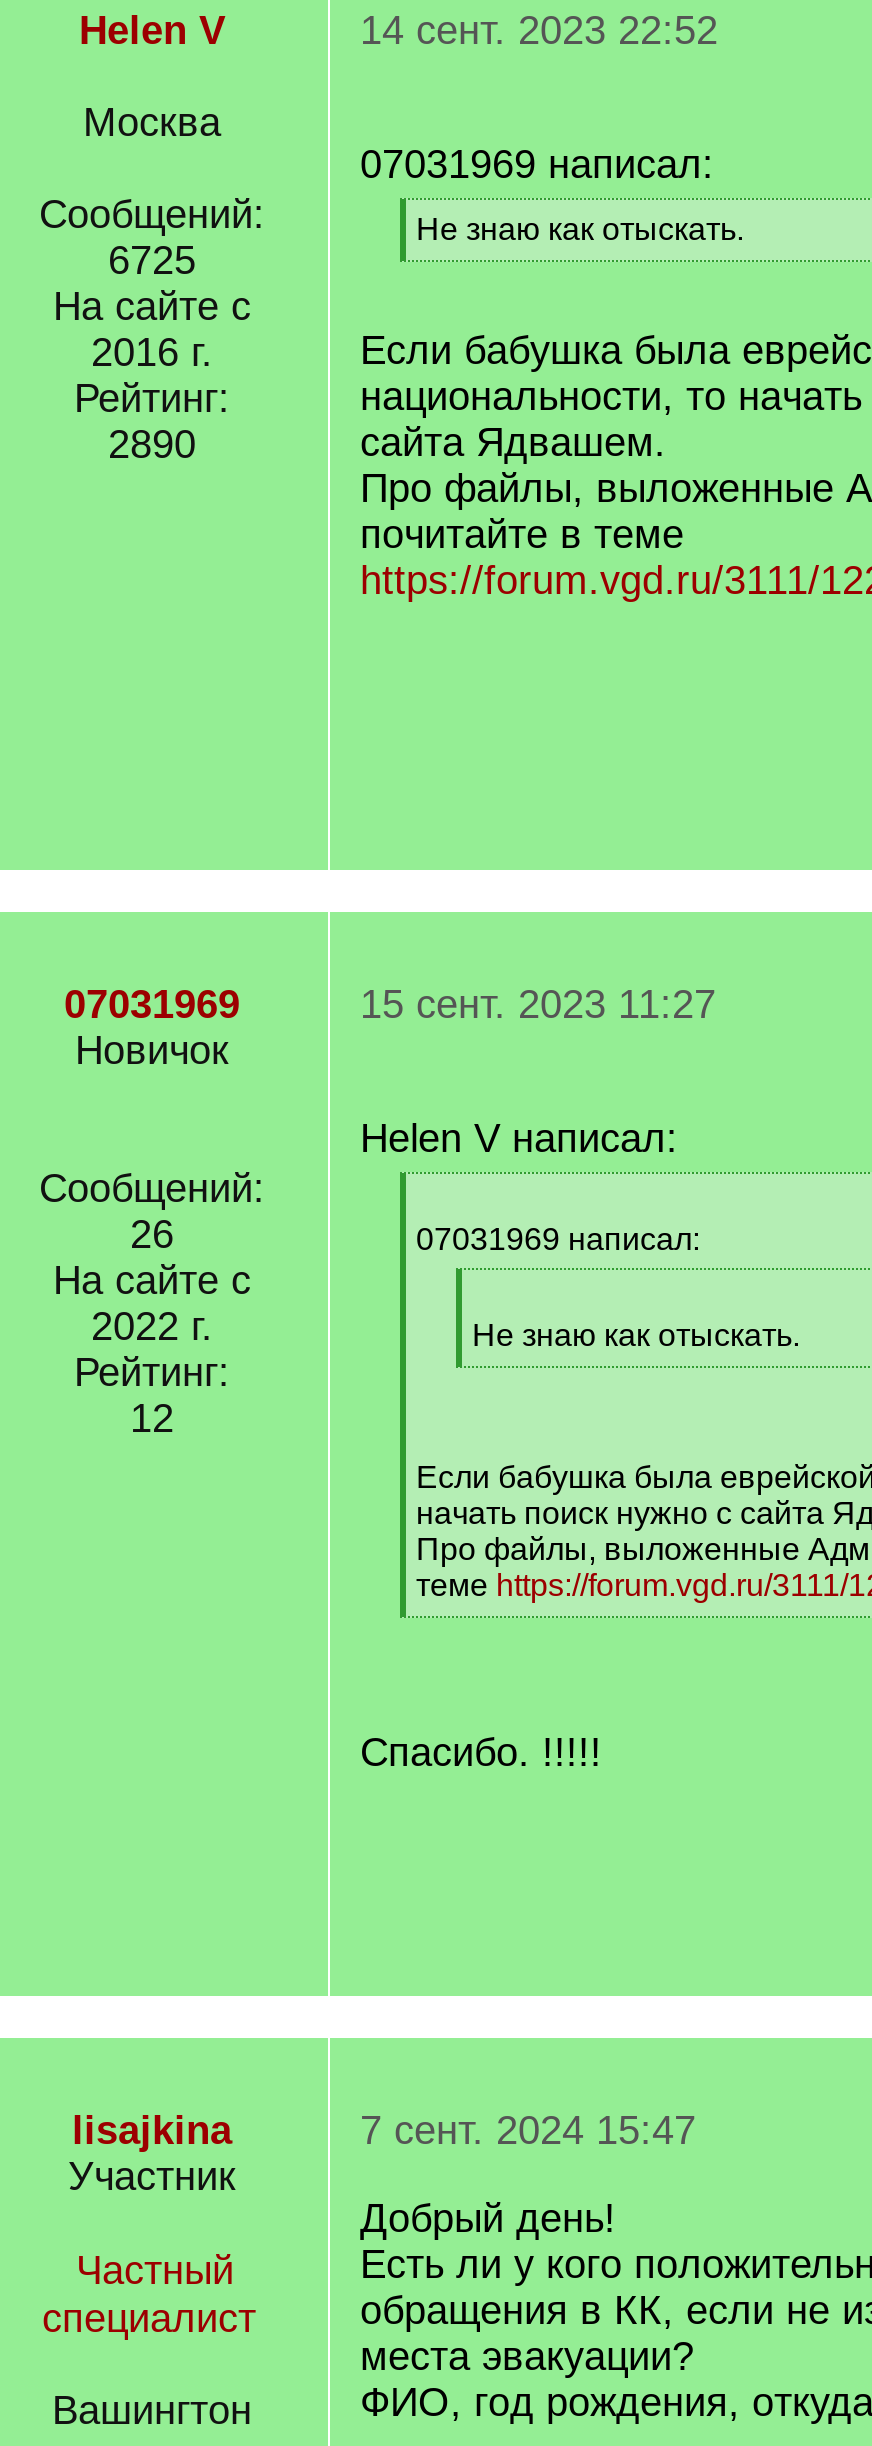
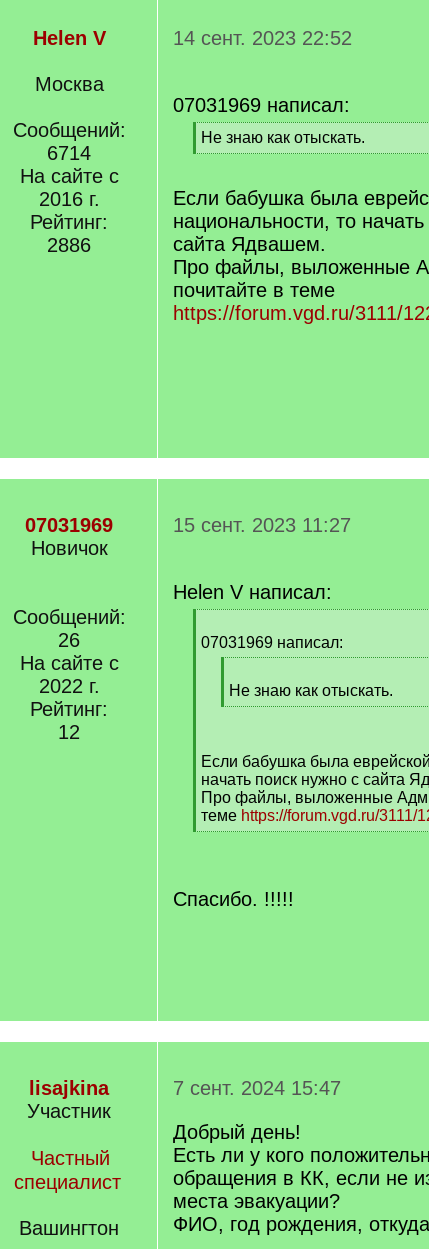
[108,238,196,282] 6725 -> [47,142,91,164] 6714
[108,422,196,466] 2890 -> [47,234,91,256] 2886

